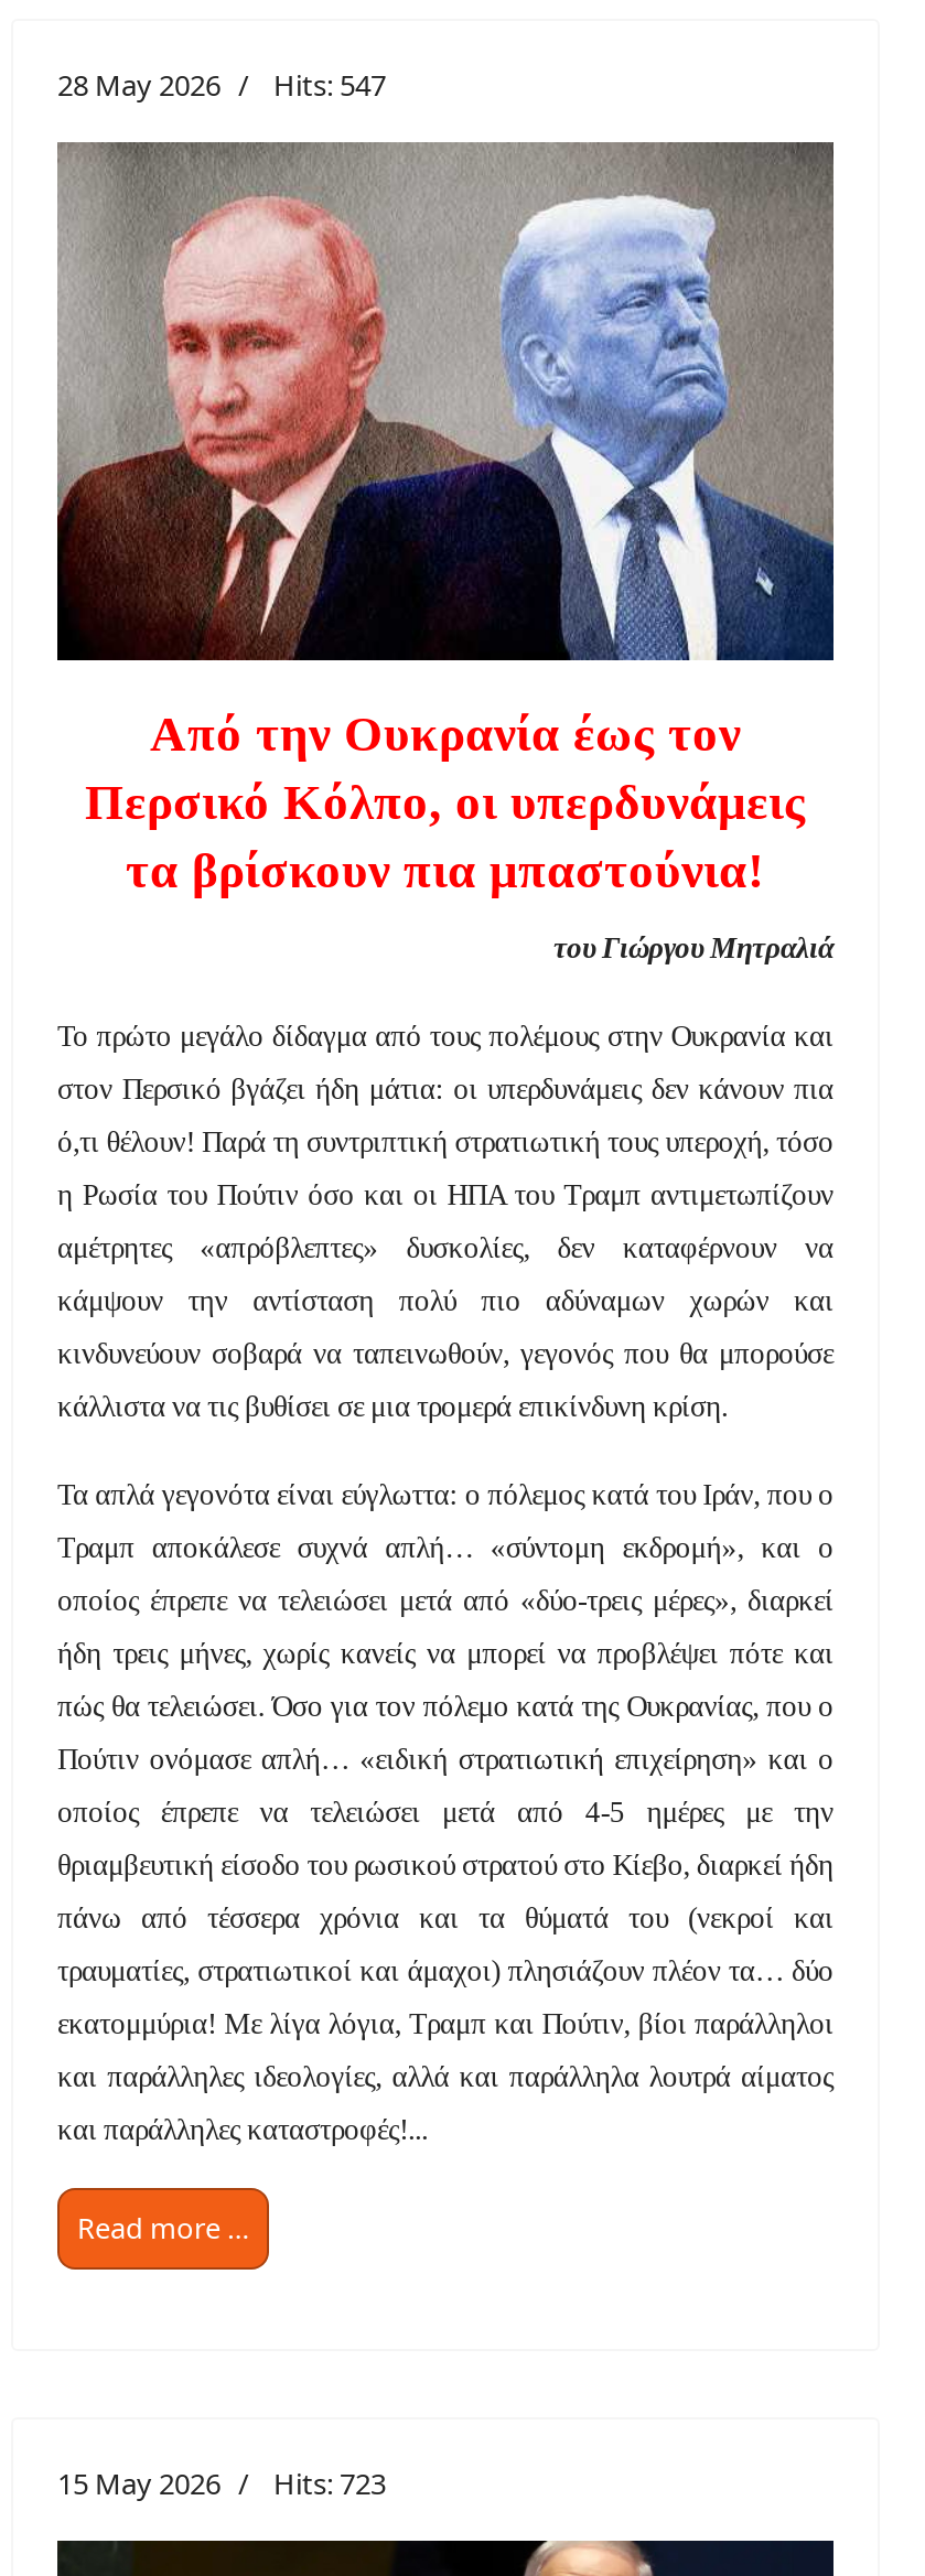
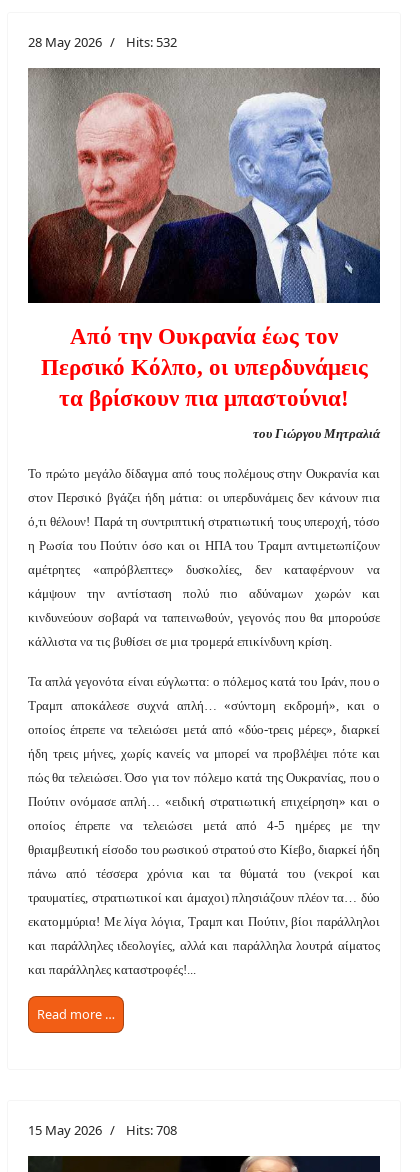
[57,65,386,105] 28 May 2026 Hits: 547 -> [28,33,177,51] 28 May 2026 Hits: 532
[57,2464,386,2504] 15 May 2026 Hits: 723 -> [28,1121,177,1139] 15 May 2026 Hits: 708

